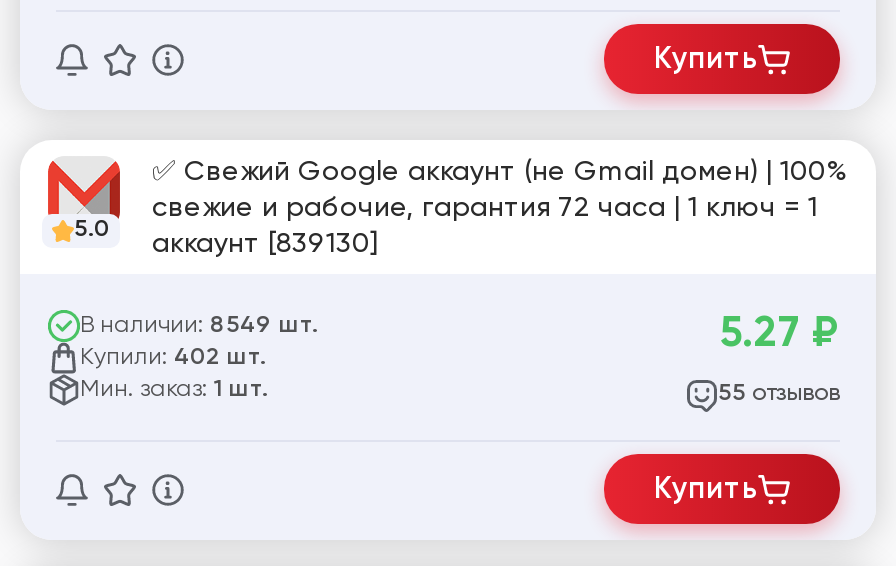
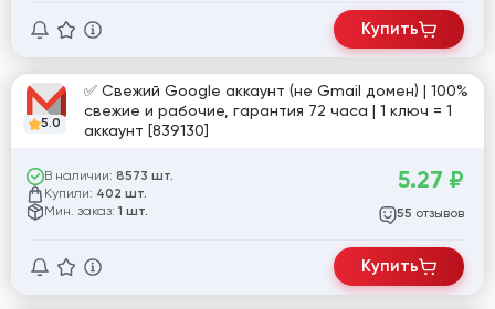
[80,311,318,339] В наличии: 8549 шт. -> [44,168,173,184] В наличии: 8573 шт.

